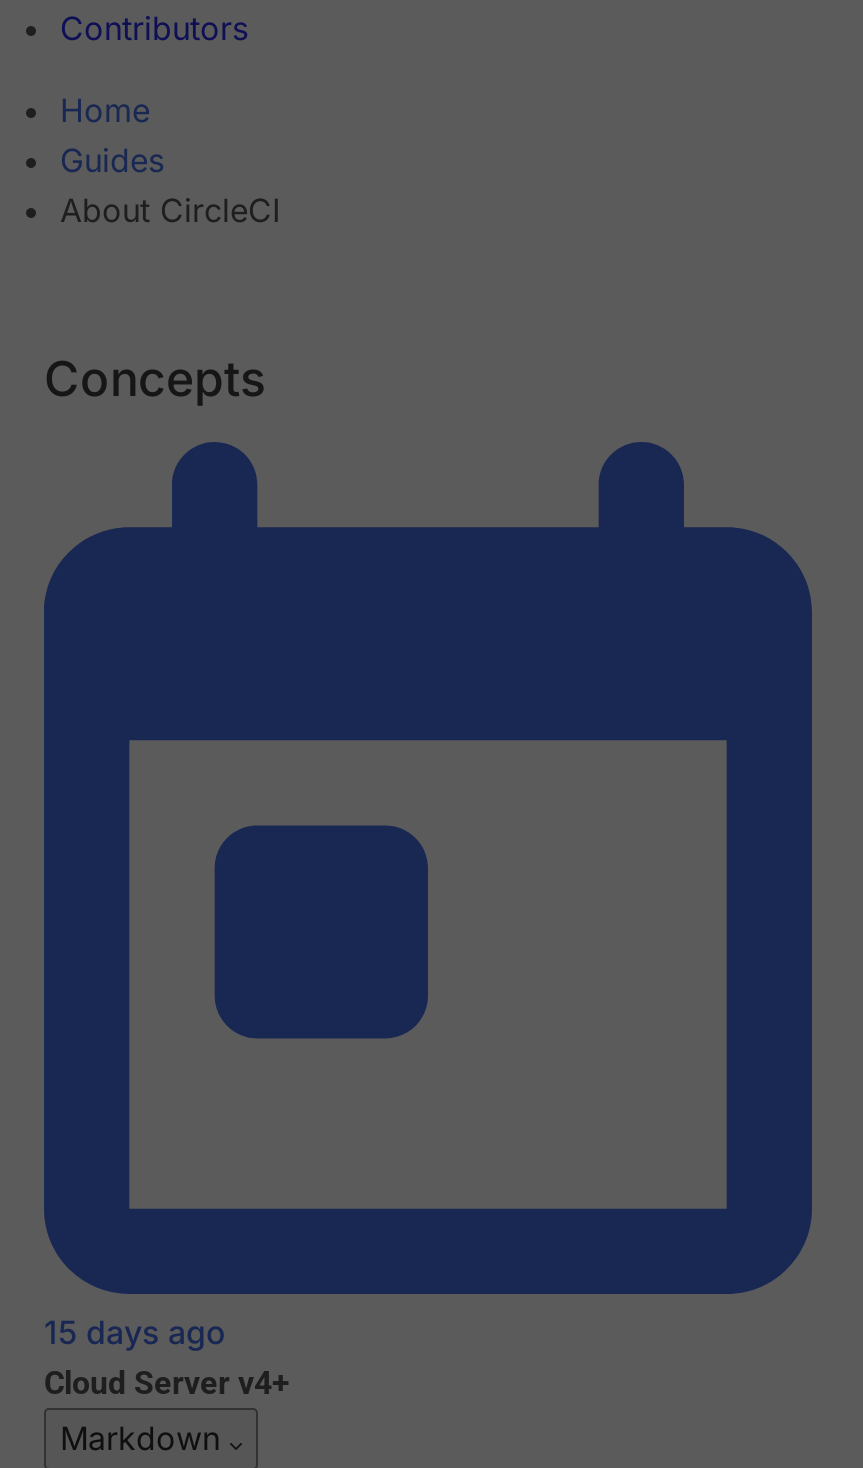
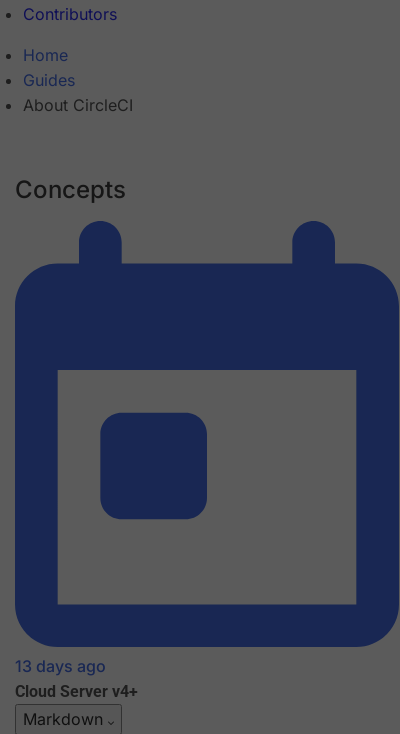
[44,1313,226,1353] 15 days ago -> [15,656,106,676] 13 days ago

